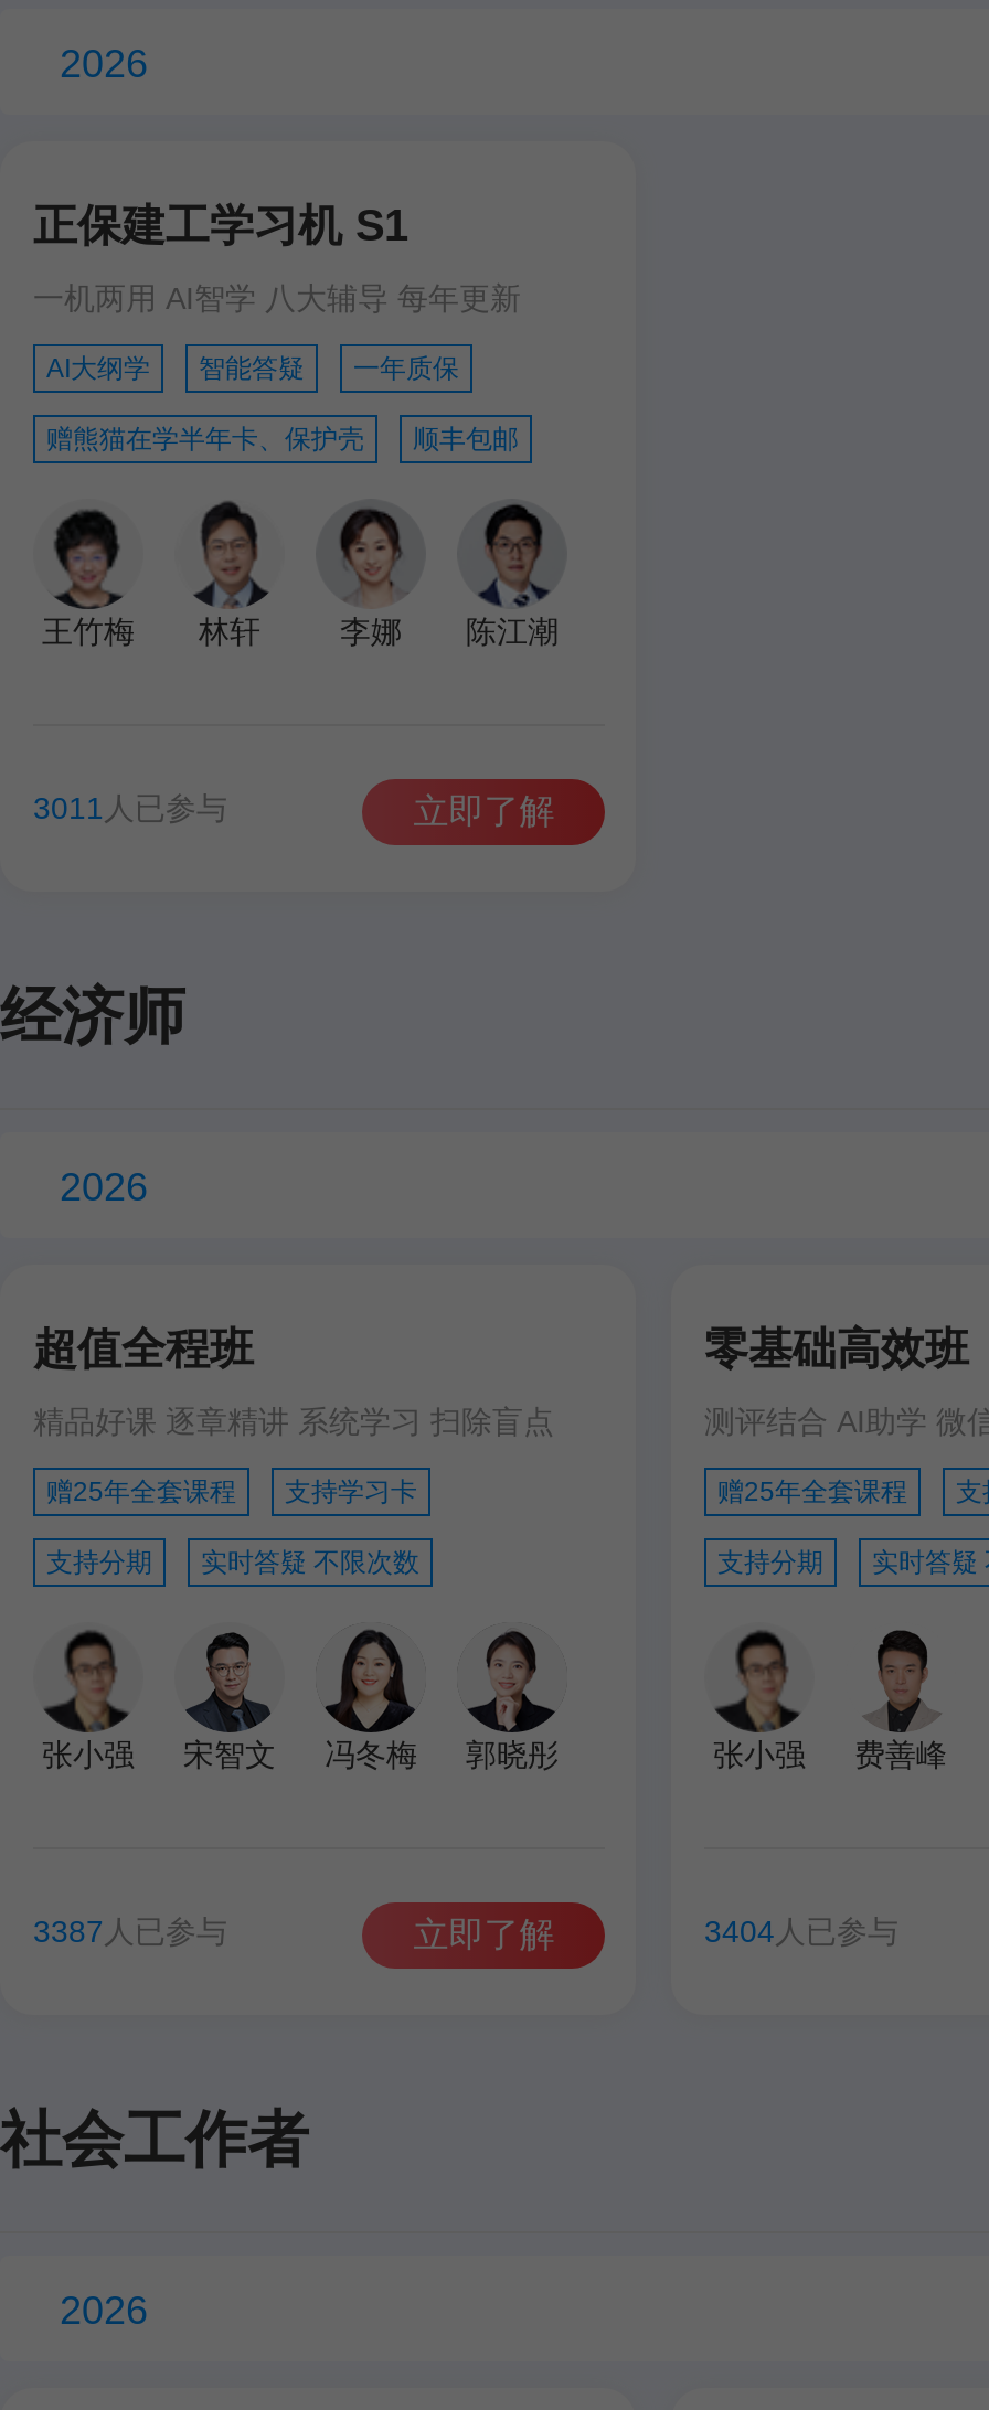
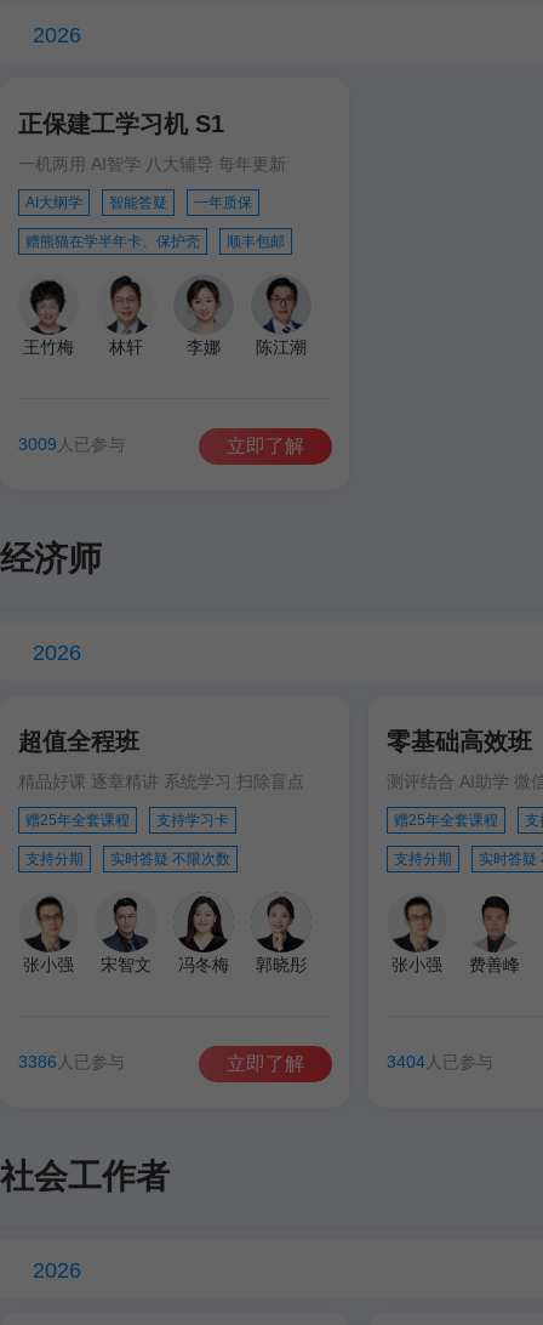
[33,790,227,825] 3011人已参与 -> [18,434,125,454] 3009人已参与
[33,1913,227,1949] 3387人已参与 -> [18,1052,125,1071] 3386人已参与

